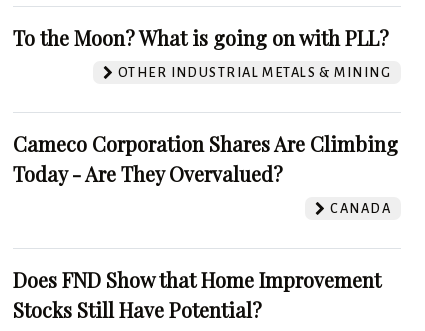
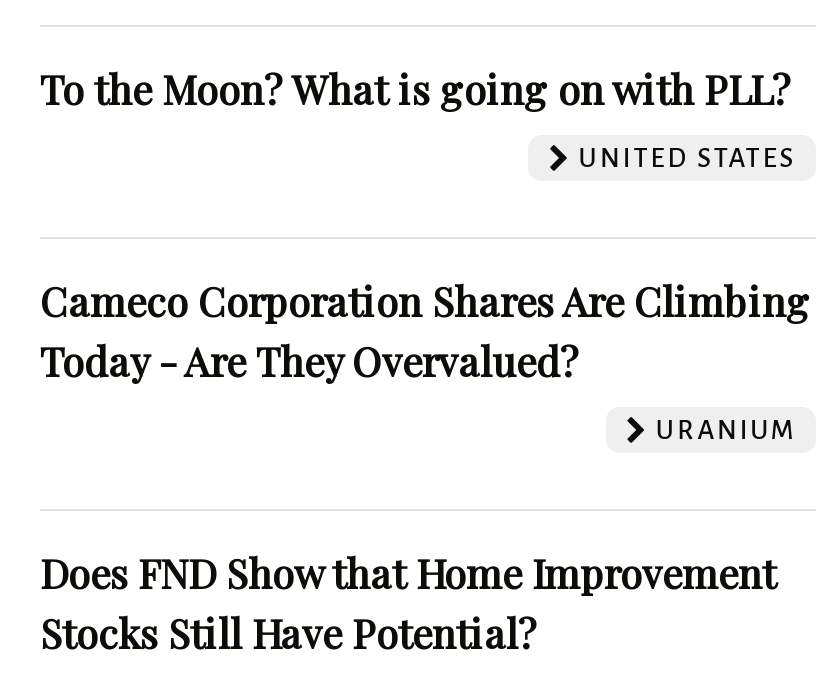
[114,64,391,79] OTHER INDUSTRIAL METALS & MINING -> [572,142,796,172] UNITED STATES
[327,200,391,215] CANADA -> [649,414,796,444] URANIUM

